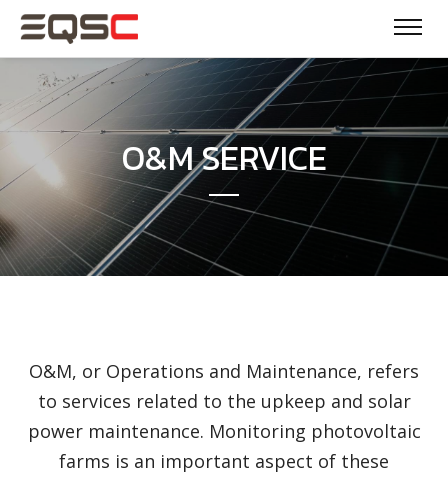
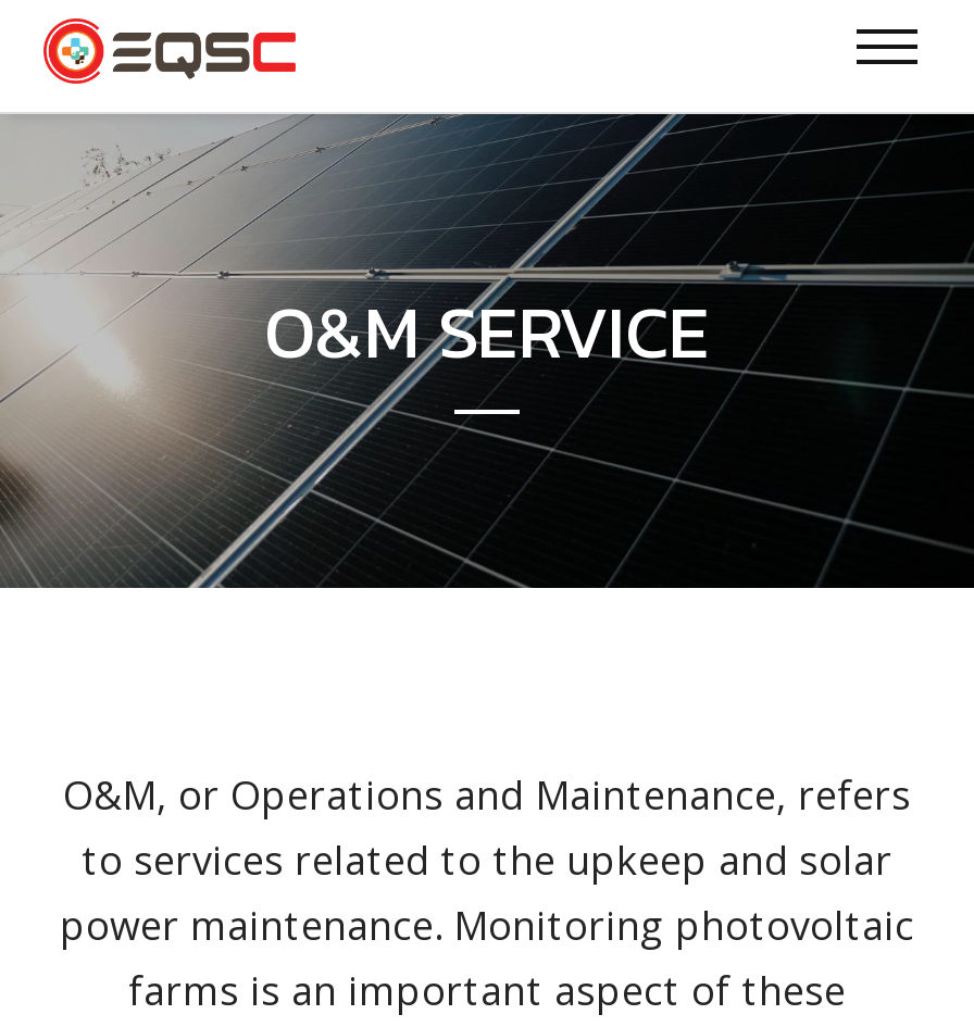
[20,13,139,45] [image] -> [41,16,300,86] [image]

